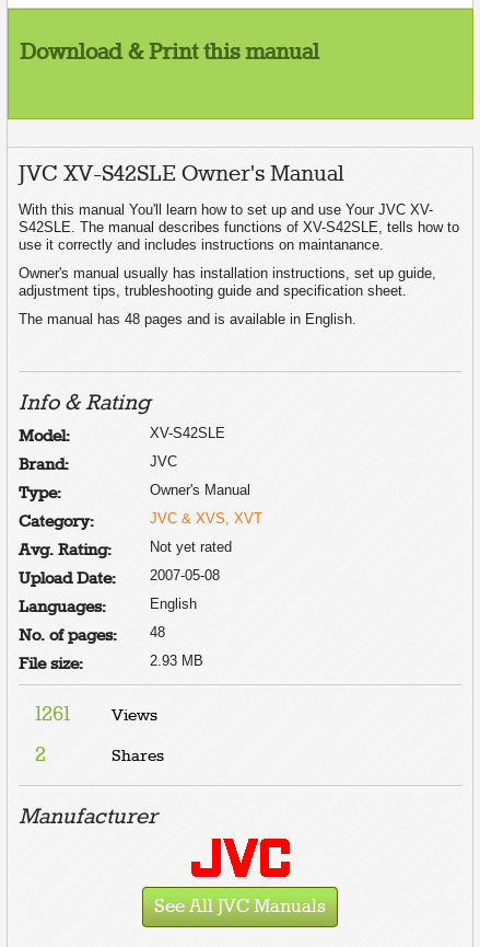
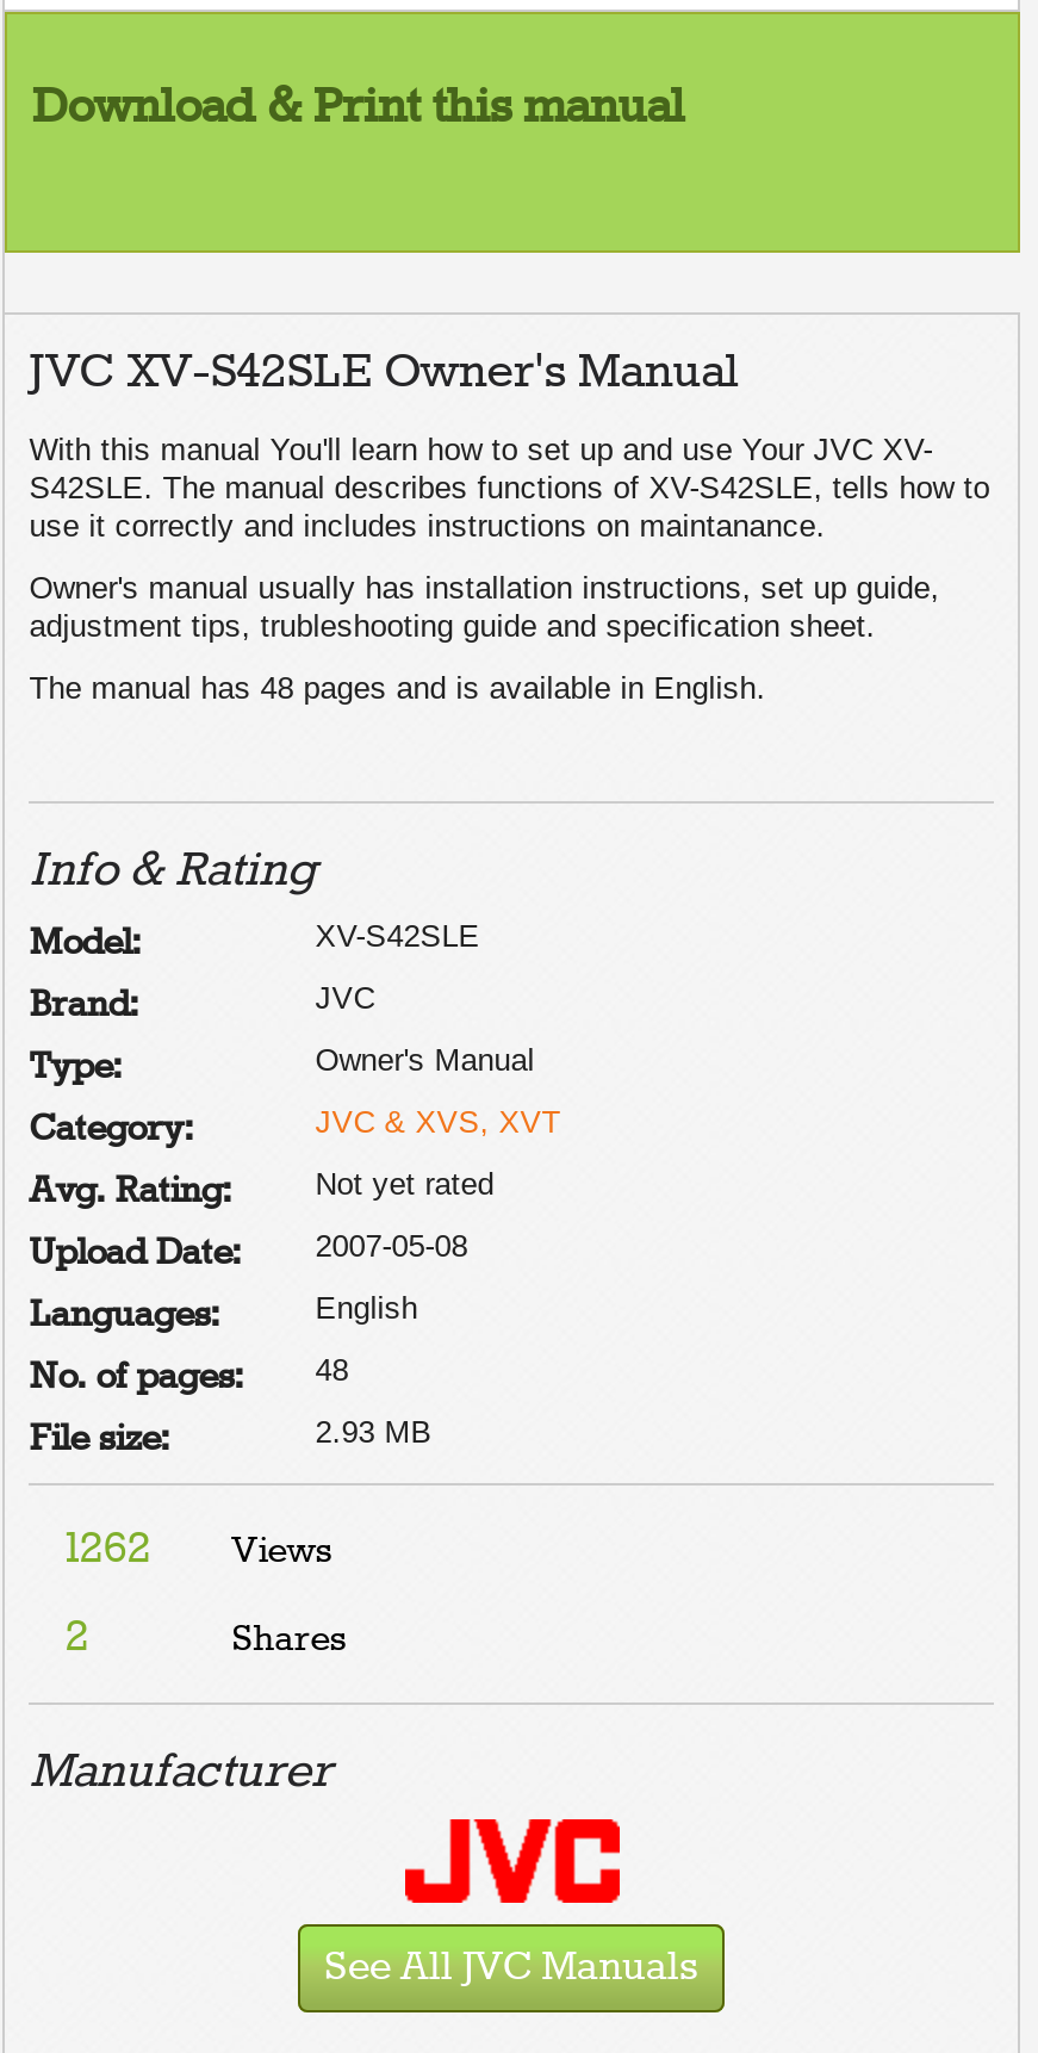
[35,702,70,726] 1261 -> [65,1522,151,1575] 1262

